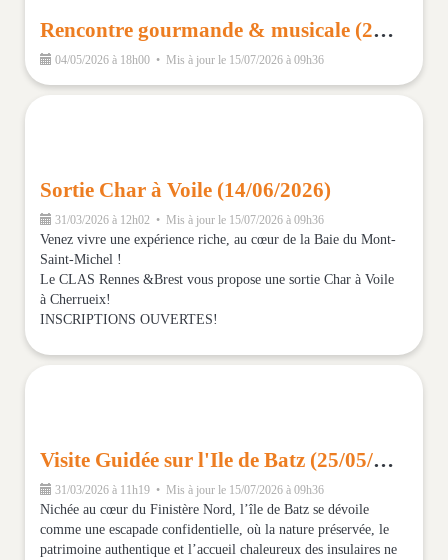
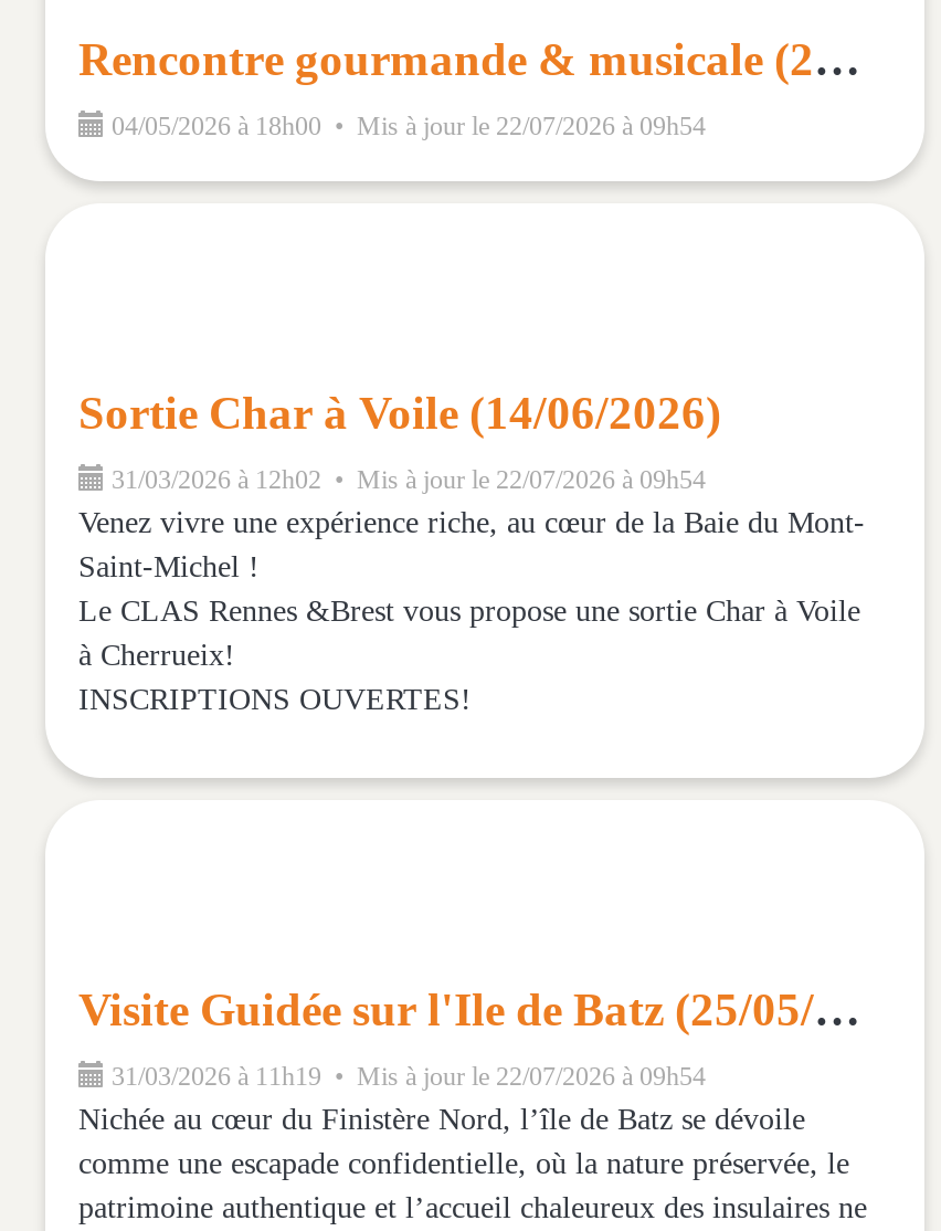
[52,53,324,67] 04/05/2026 à 18h00 • Mis à jour le 15/07/2026 à 09h36 -> [105,111,706,141] 04/05/2026 à 18h00 • Mis à jour le 22/07/2026 à 09h54
[52,213,324,227] 31/03/2026 à 12h02 • Mis à jour le 15/07/2026 à 09h36 -> [105,464,706,495] 31/03/2026 à 12h02 • Mis à jour le 22/07/2026 à 09h54
[52,483,324,497] 31/03/2026 à 11h19 • Mis à jour le 15/07/2026 à 09h36 -> [105,1061,706,1092] 31/03/2026 à 11h19 • Mis à jour le 22/07/2026 à 09h54

